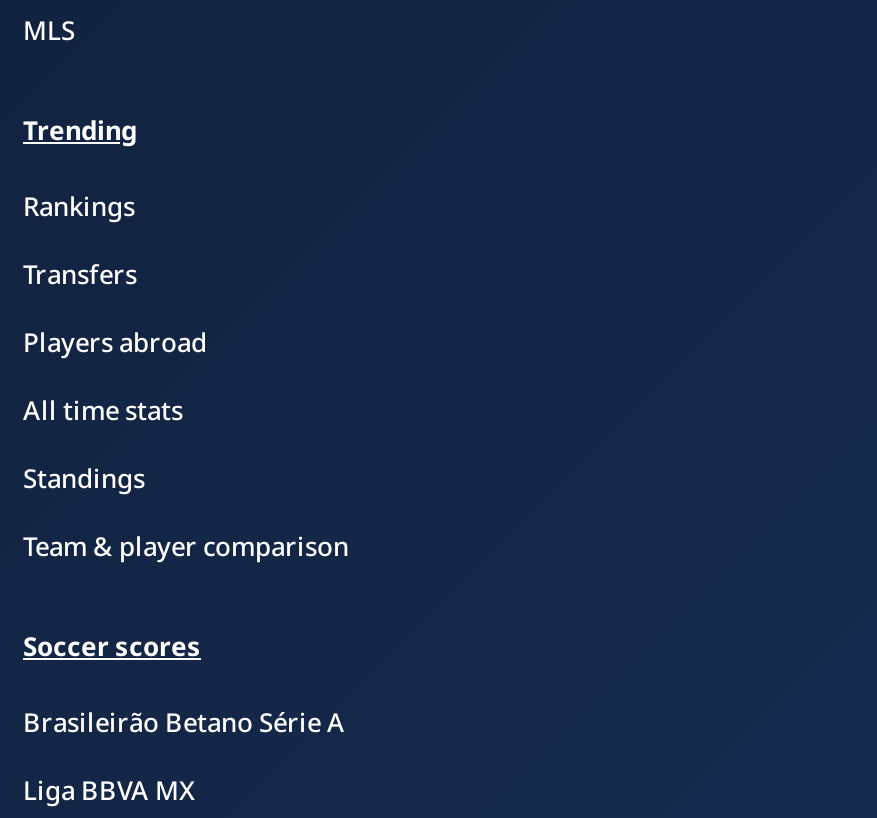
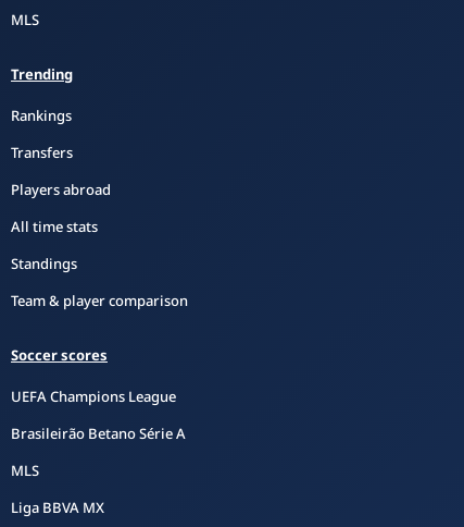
none -> [11,387,176,406] UEFA Champions League
none -> [11,461,39,480] MLS

